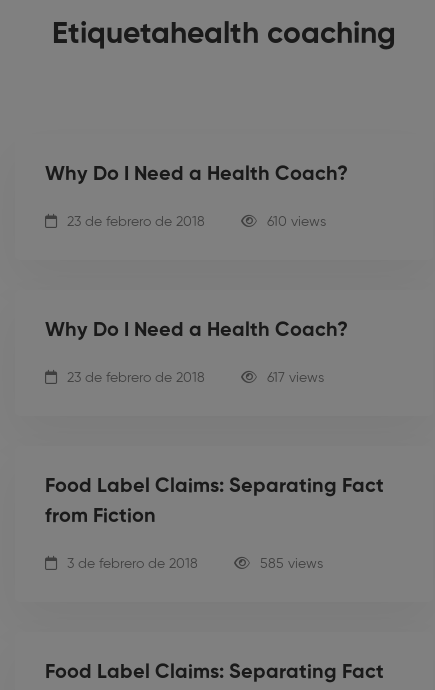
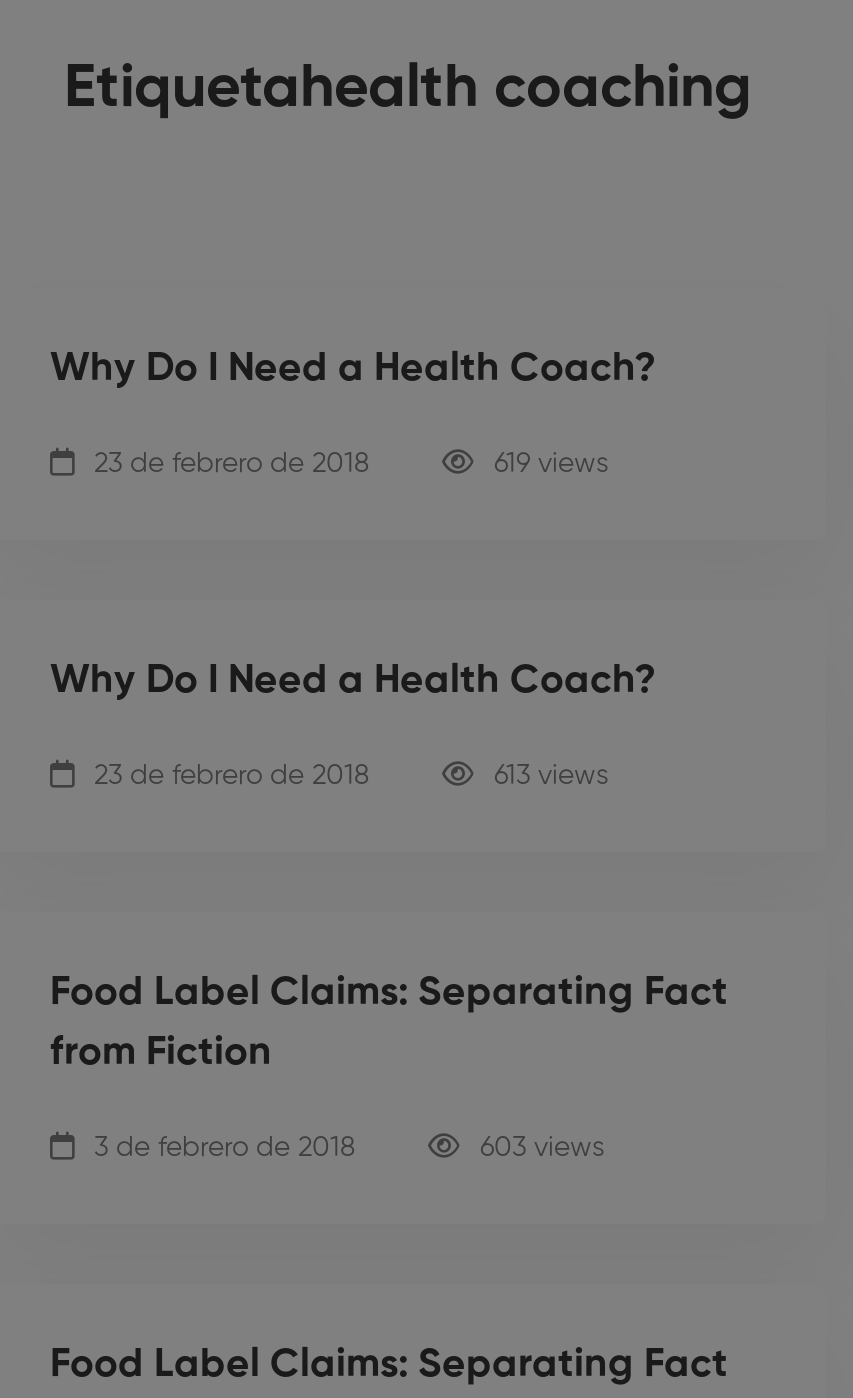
[267,215,326,229] 610 views -> [494,450,608,478] 619 views
[267,371,324,385] 617 views -> [494,762,608,790] 613 views
[260,557,323,571] 585 views -> [480,1134,604,1162] 603 views

